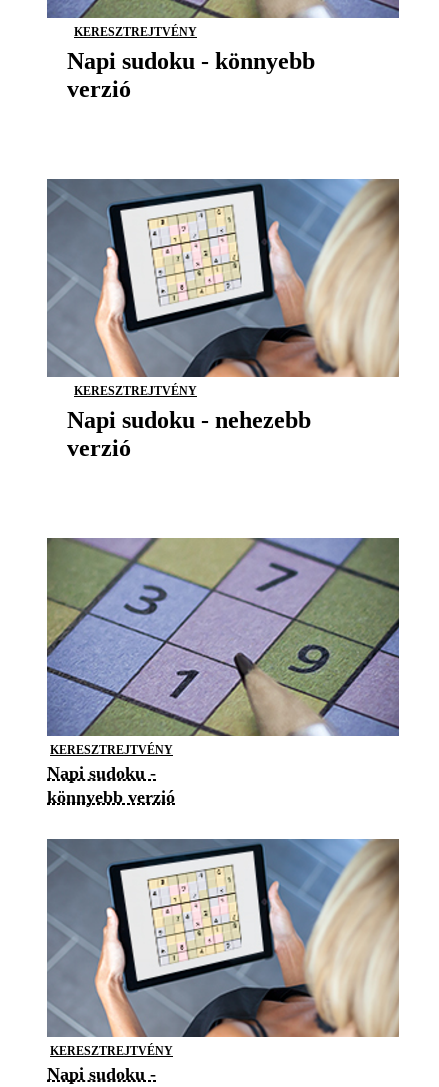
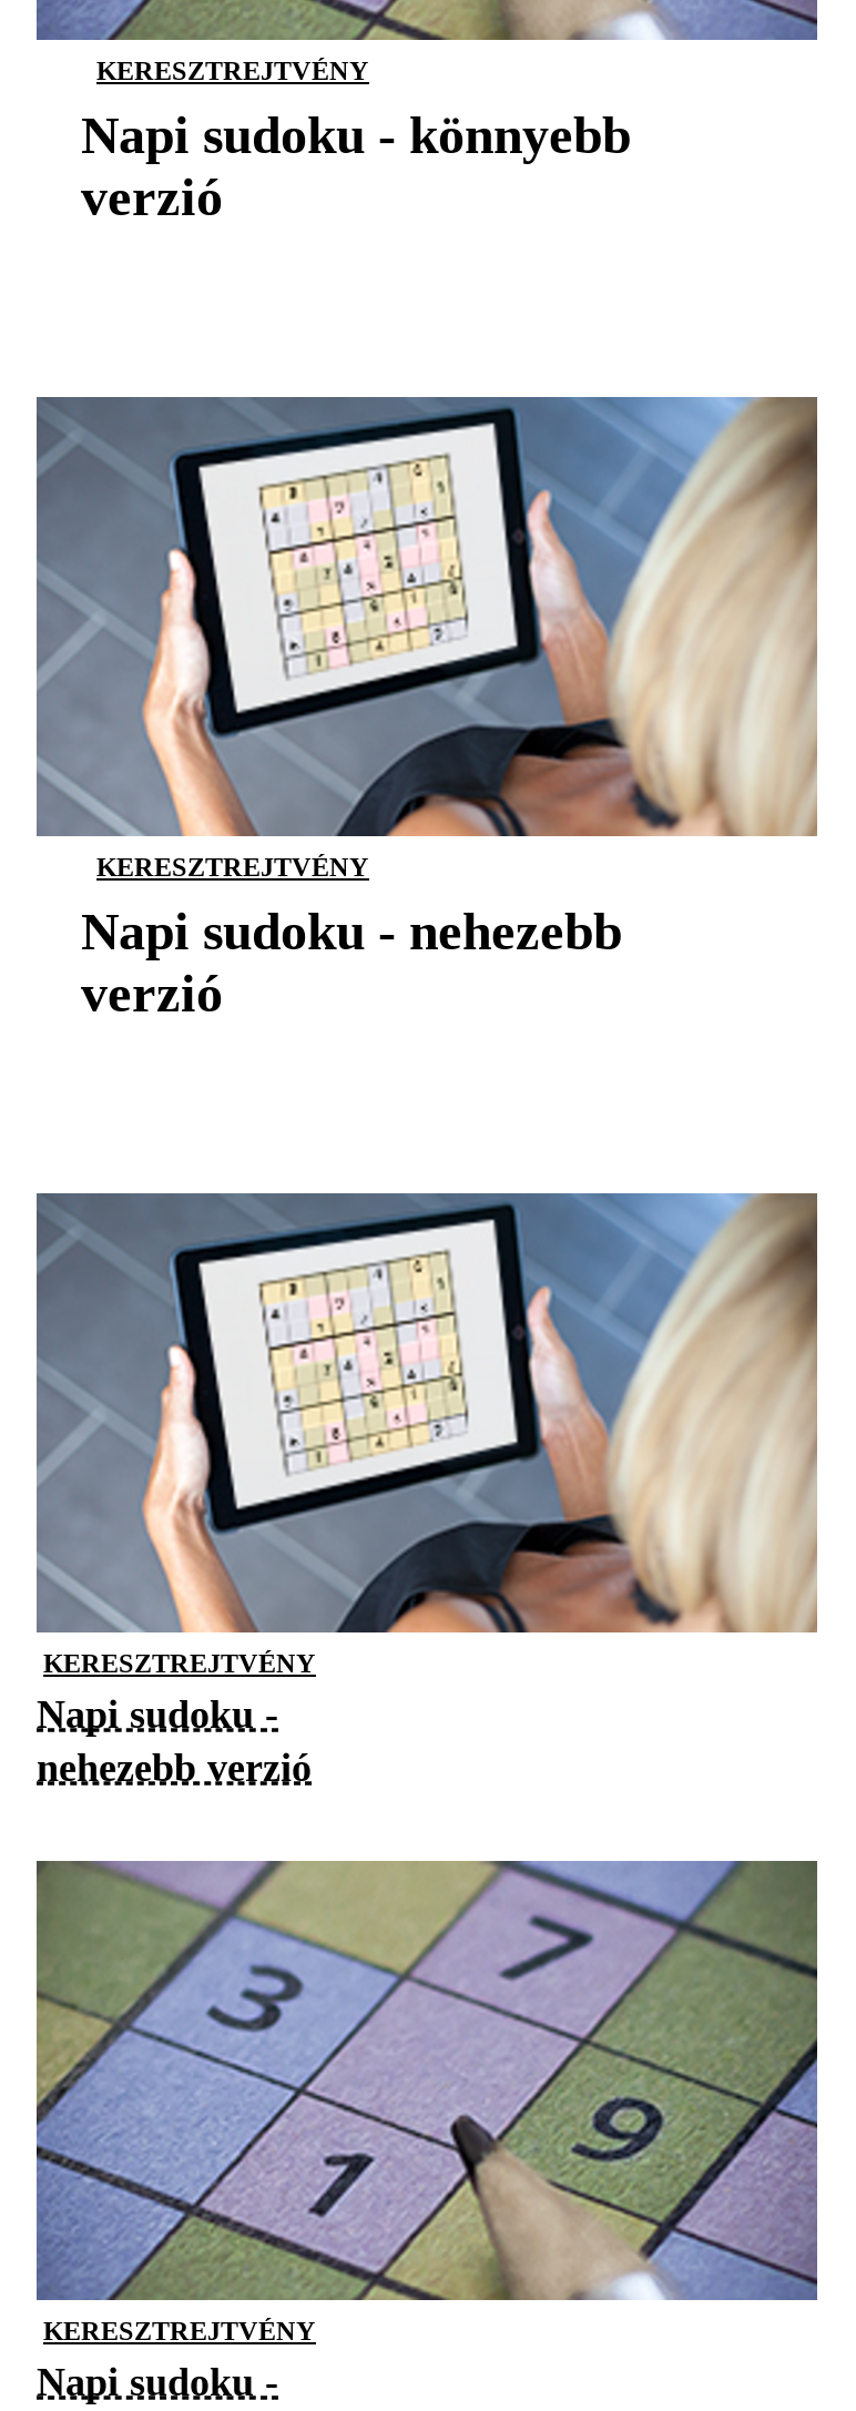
moved [47,537,400,737] -> [37,1859,819,2302]: [image]
[47,787,175,807] könnyebb verzió -> [37,1746,312,1791] nehezebb verzió
moved [47,839,399,1038] -> [37,1193,817,1635]: [image]

